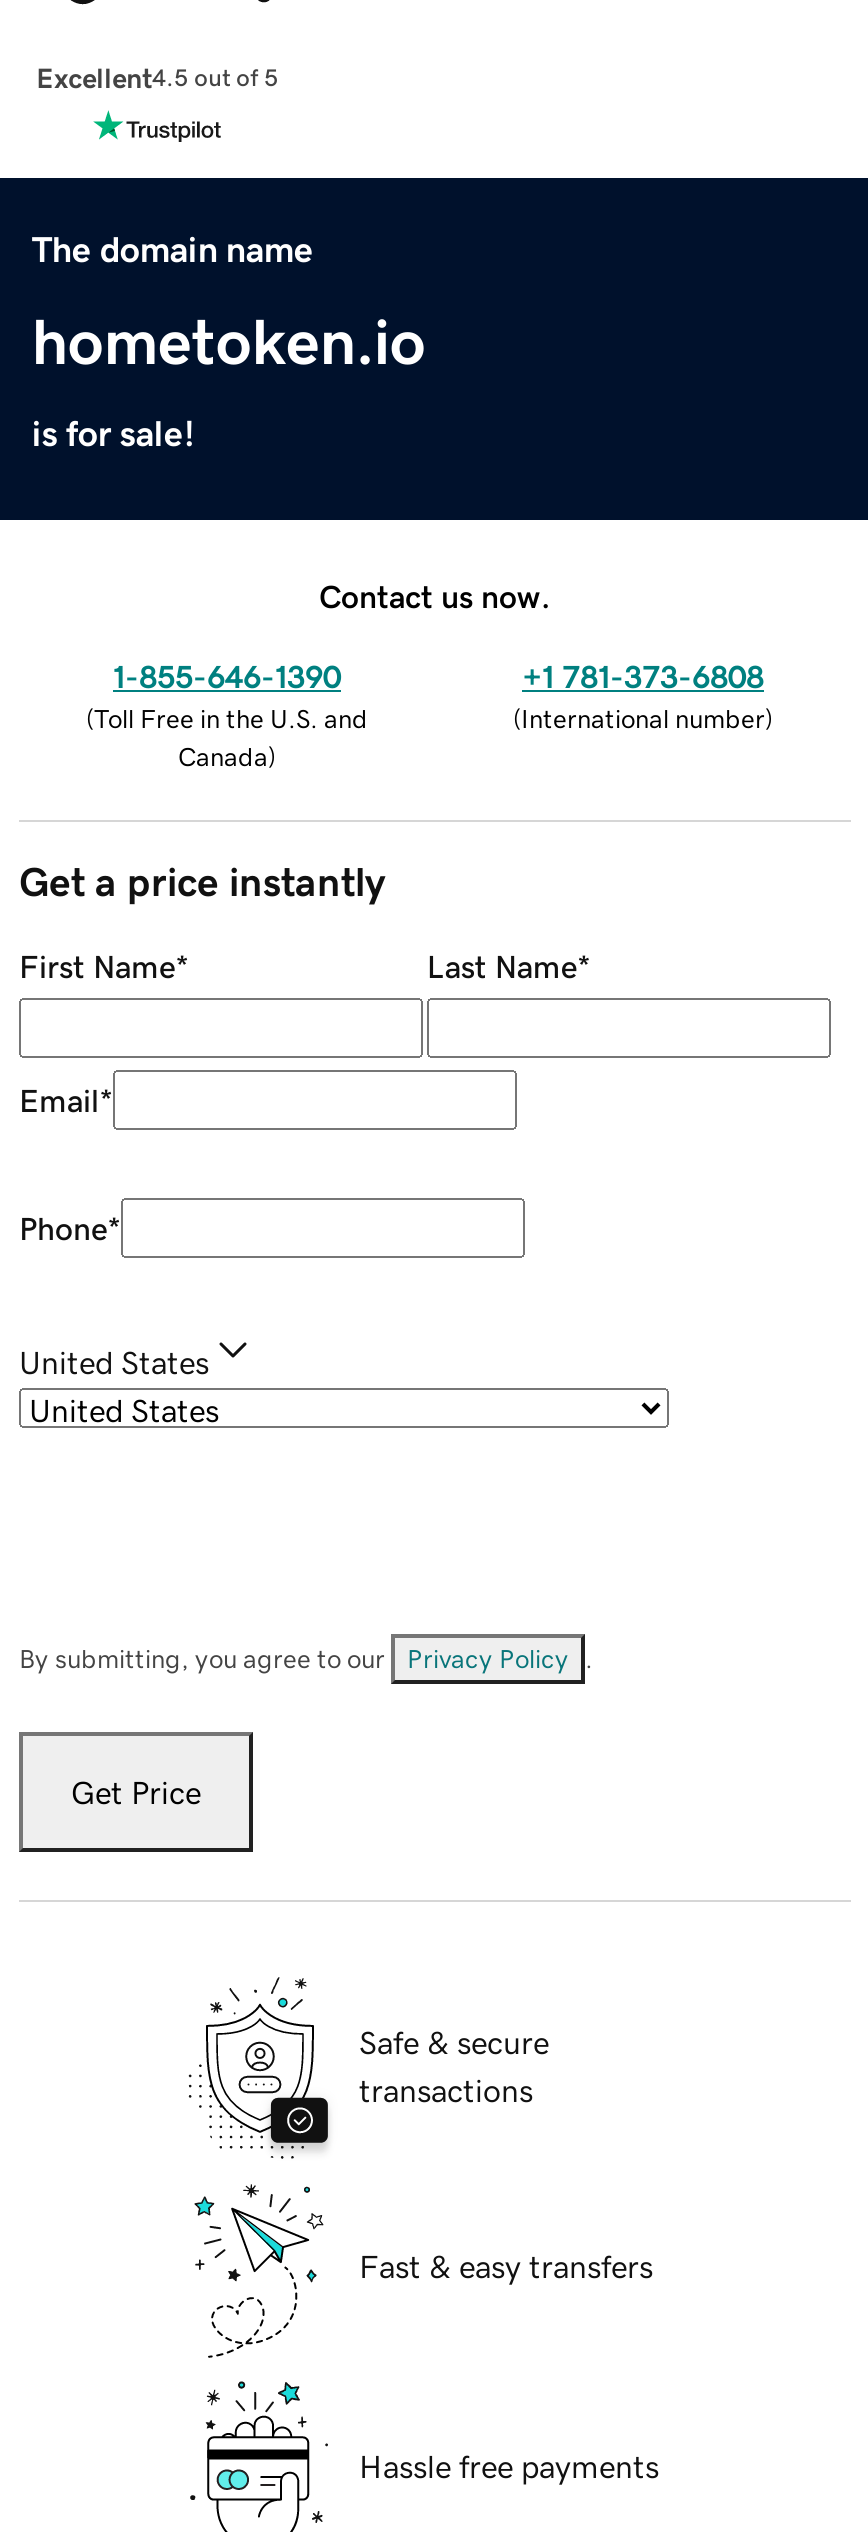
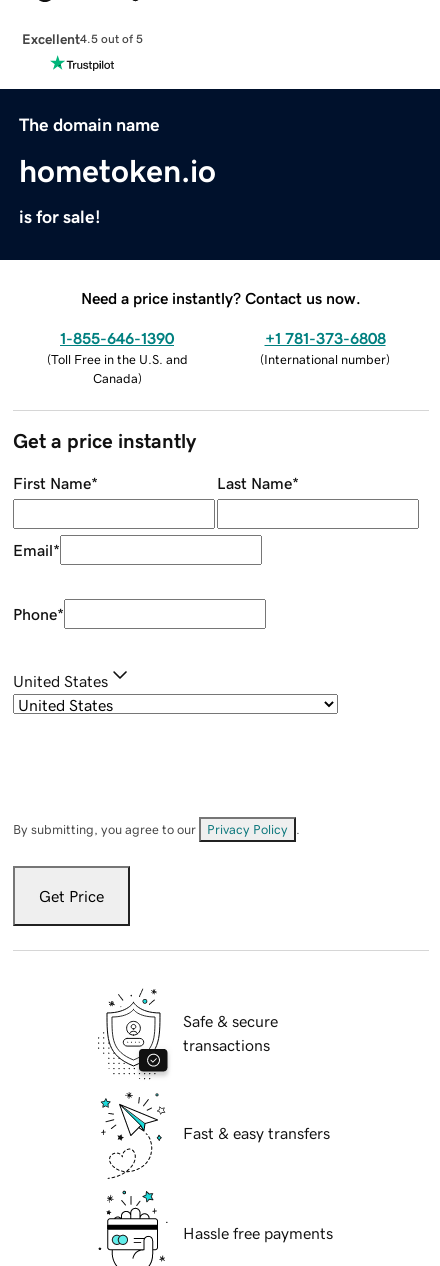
[319,579,551,611] Contact us now. -> [81,290,361,306] Need a price instantly? Contact us now.

